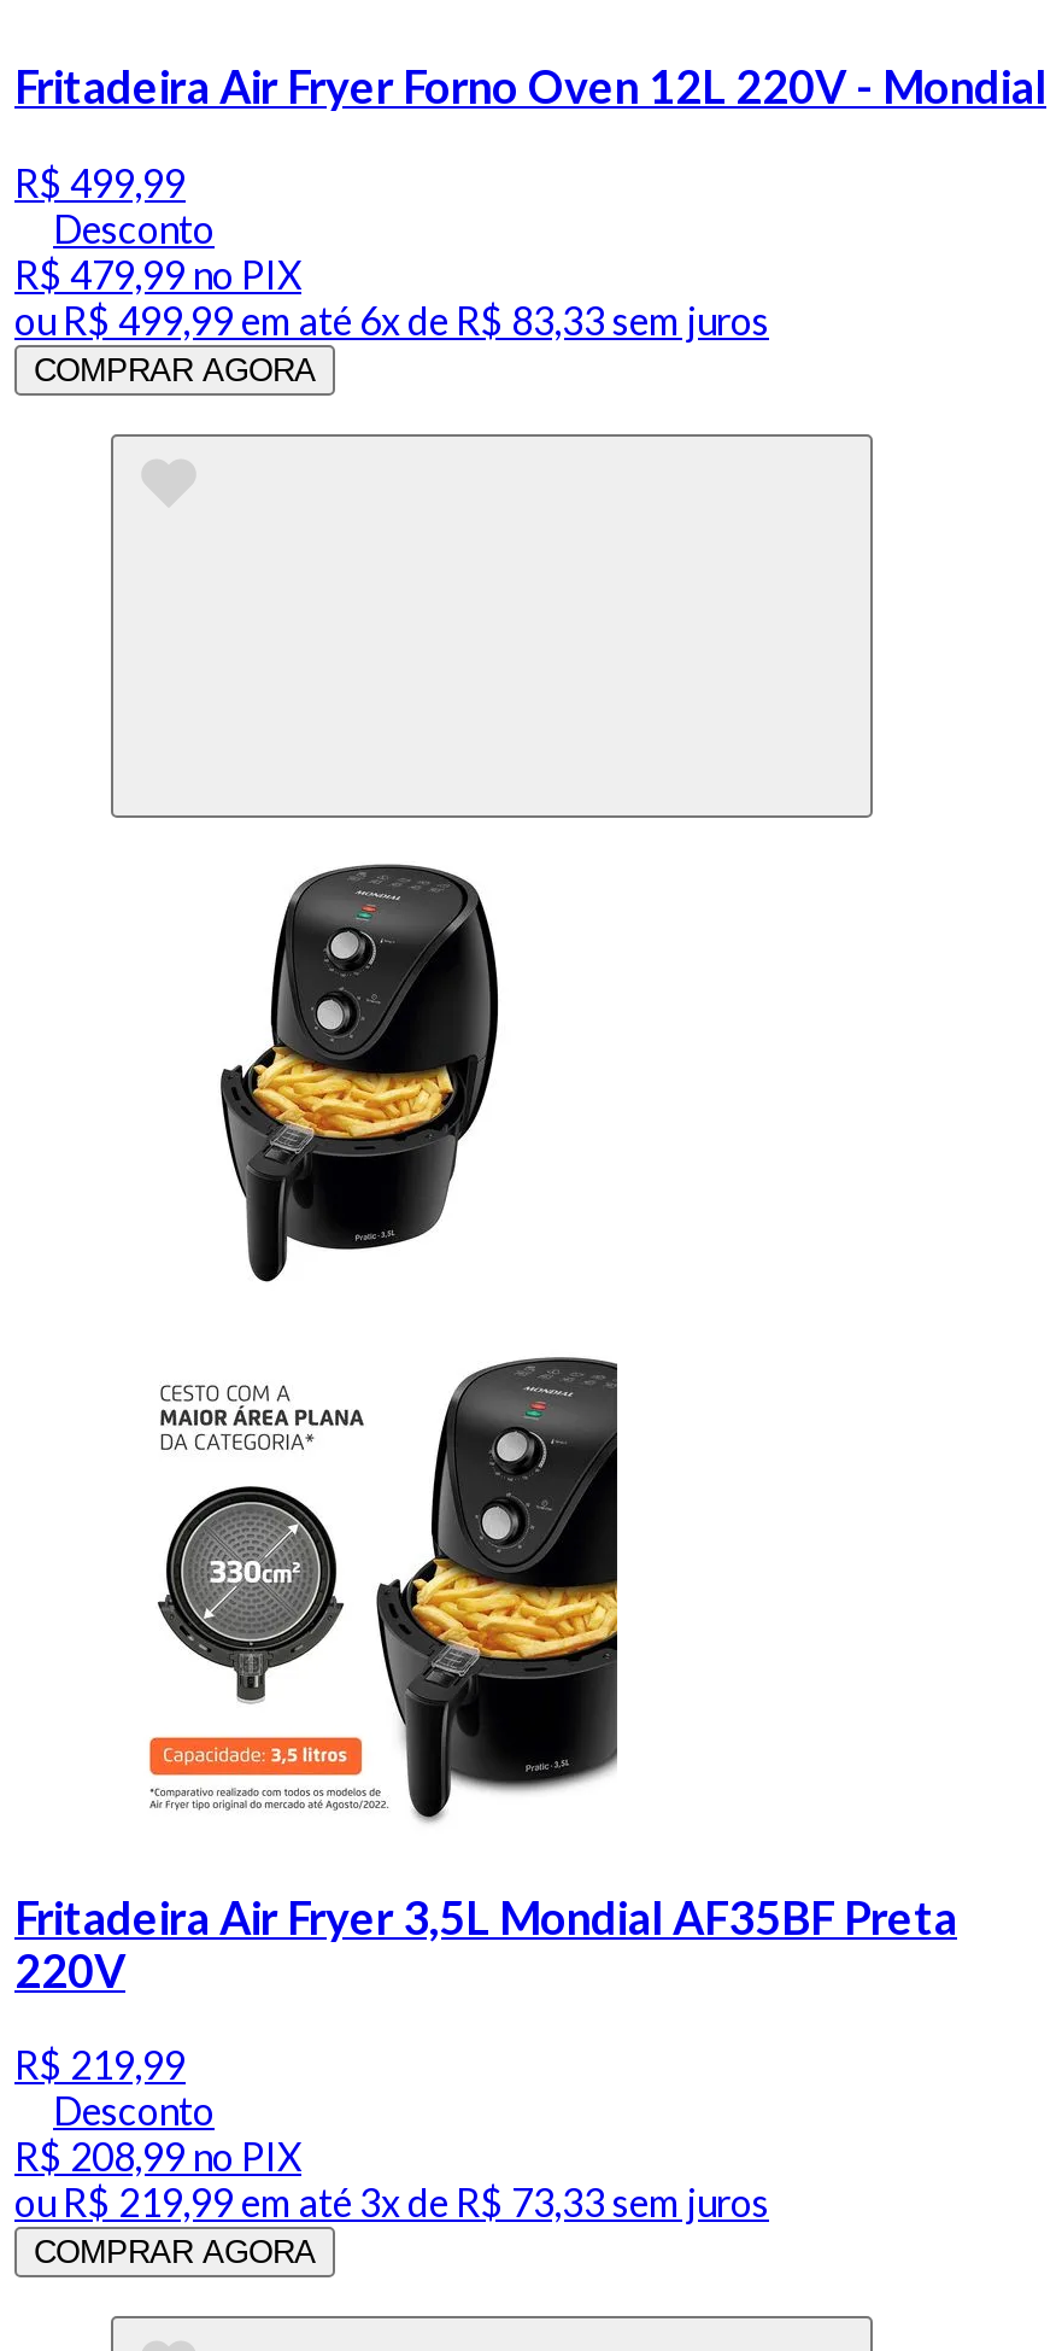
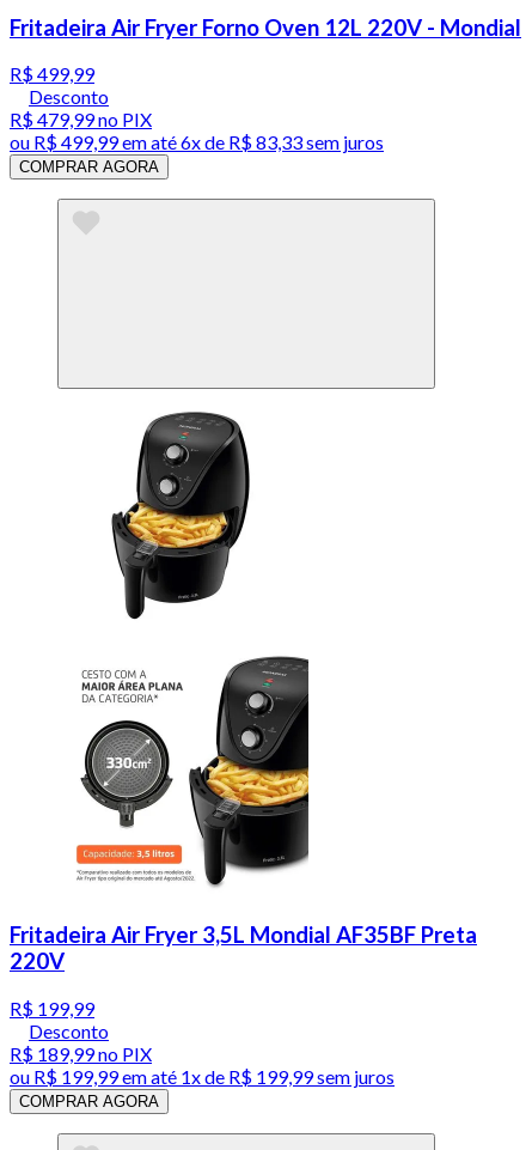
[14,2042,186,2088] R$ 219,99 -> [10,997,94,1019] R$ 199,99
[14,2133,301,2179] R$ 208,99 no PIX -> [10,1042,152,1065] R$ 189,99 no PIX
[14,2179,769,2225] ou R$ 219,99 em até 3x de R$ 73,33 sem juros -> [10,1065,395,1088] ou R$ 199,99 em até 1x de R$ 199,99 sem juros

